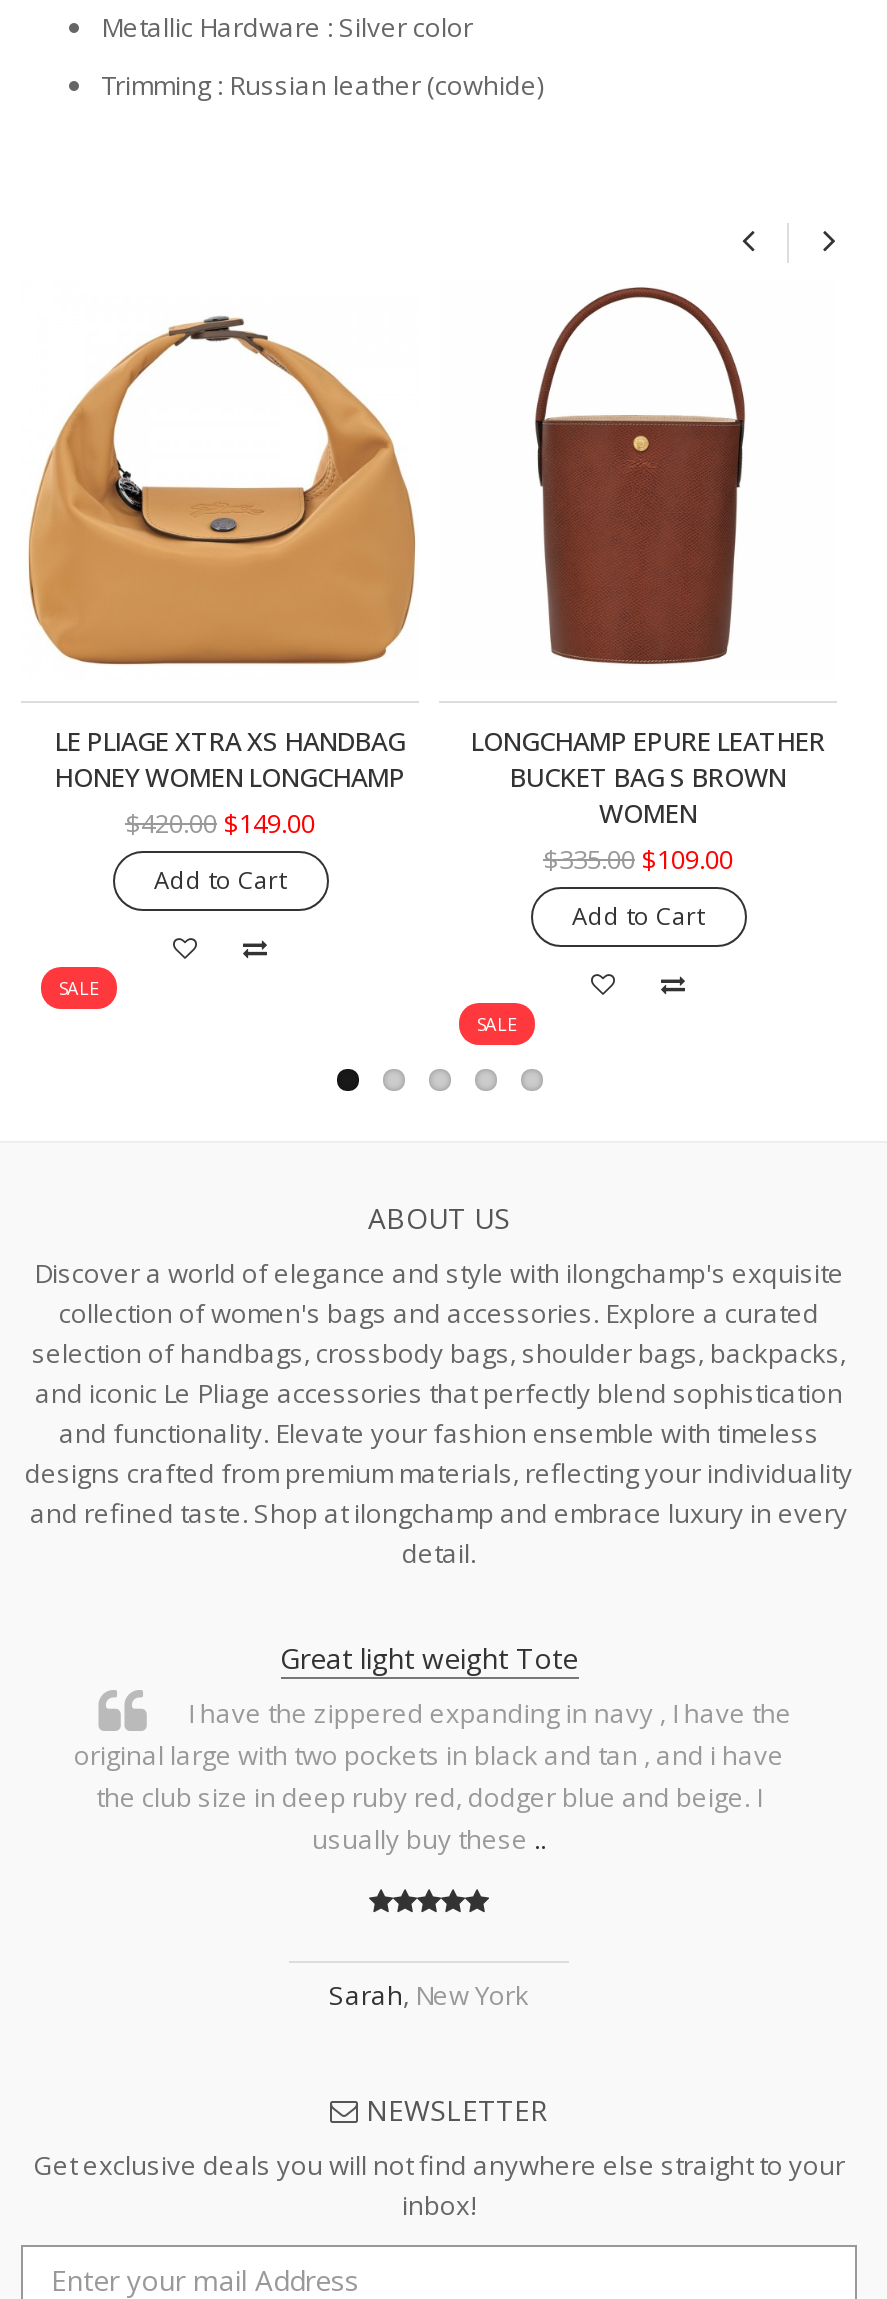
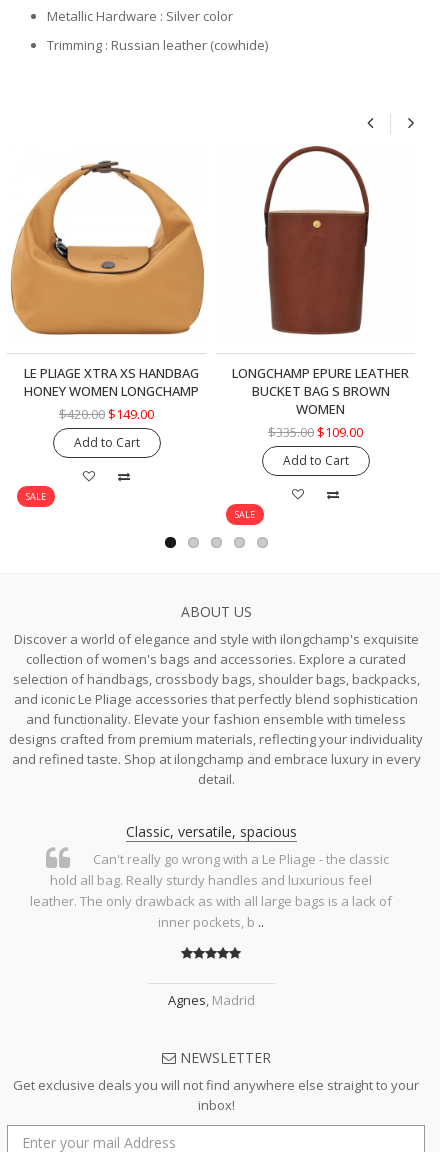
[280,1639,578,1677] Great light weight Tote -> [125,822,296,841] Classic, versatile, spacious
[74,1695,792,1857] I have the zippered expanding in navy , I have the | original large with two pockets in black and tan , and i have | the club size in deep ruby red, dodger blue and beige. I | usually buy these.. -> [30,850,392,931] Can't really go wrong with a Le Pliage - the classic | hold all bag. Really sturdy handles and luxurious feel | leather. The only drawback as with all large bags is a lack of | inner pockets, b..
[329,1977,529,2013] Sarah, New York -> [167,991,254,1009] Agnes, Madrid

